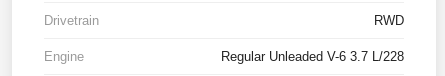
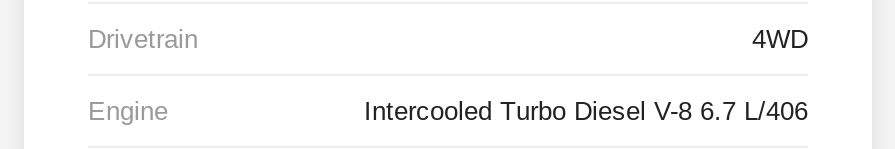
[374,13,404,28] RWD -> [752,24,808,54] 4WD
[221,49,404,64] Regular Unleaded V-6 3.7 L/228 -> [364,96,808,126] Intercooled Turbo Diesel V-8 6.7 L/406

